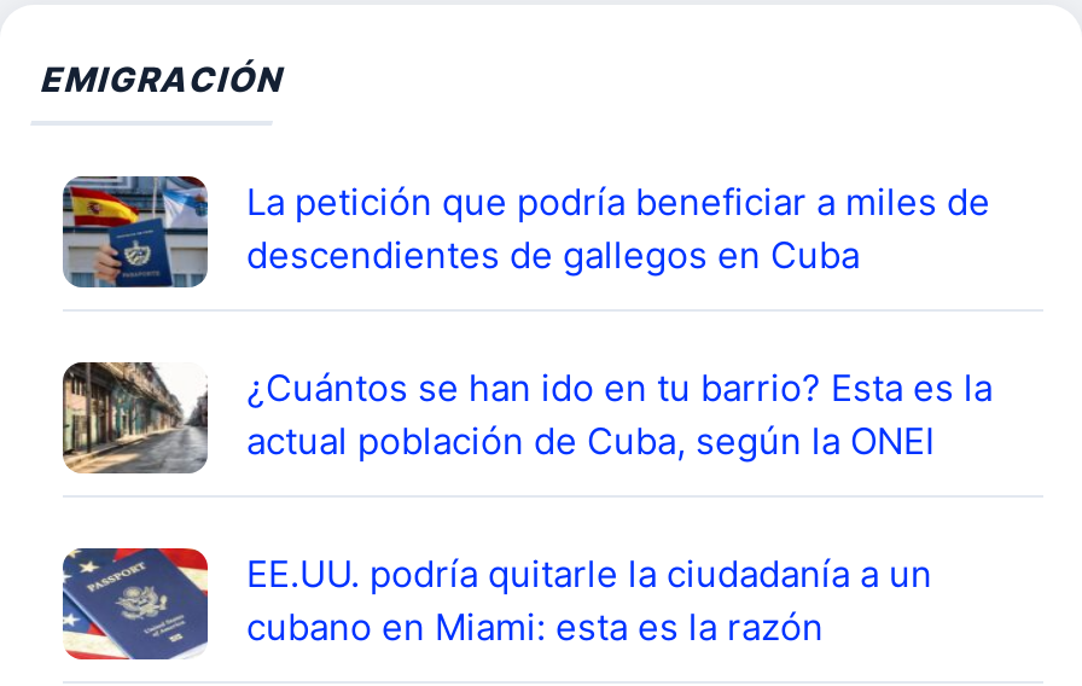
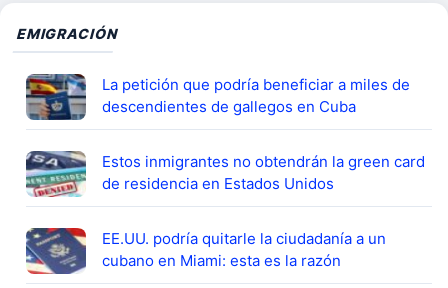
[60,360,993,476] [image] | ¿Cuántos se han ido en tu barrio? Esta es la | actual población de Cuba, según la ONEI -> [25,150,425,198] [image] | Estos inmigrantes no obtendrán la green card | de residencia en Estados Unidos

